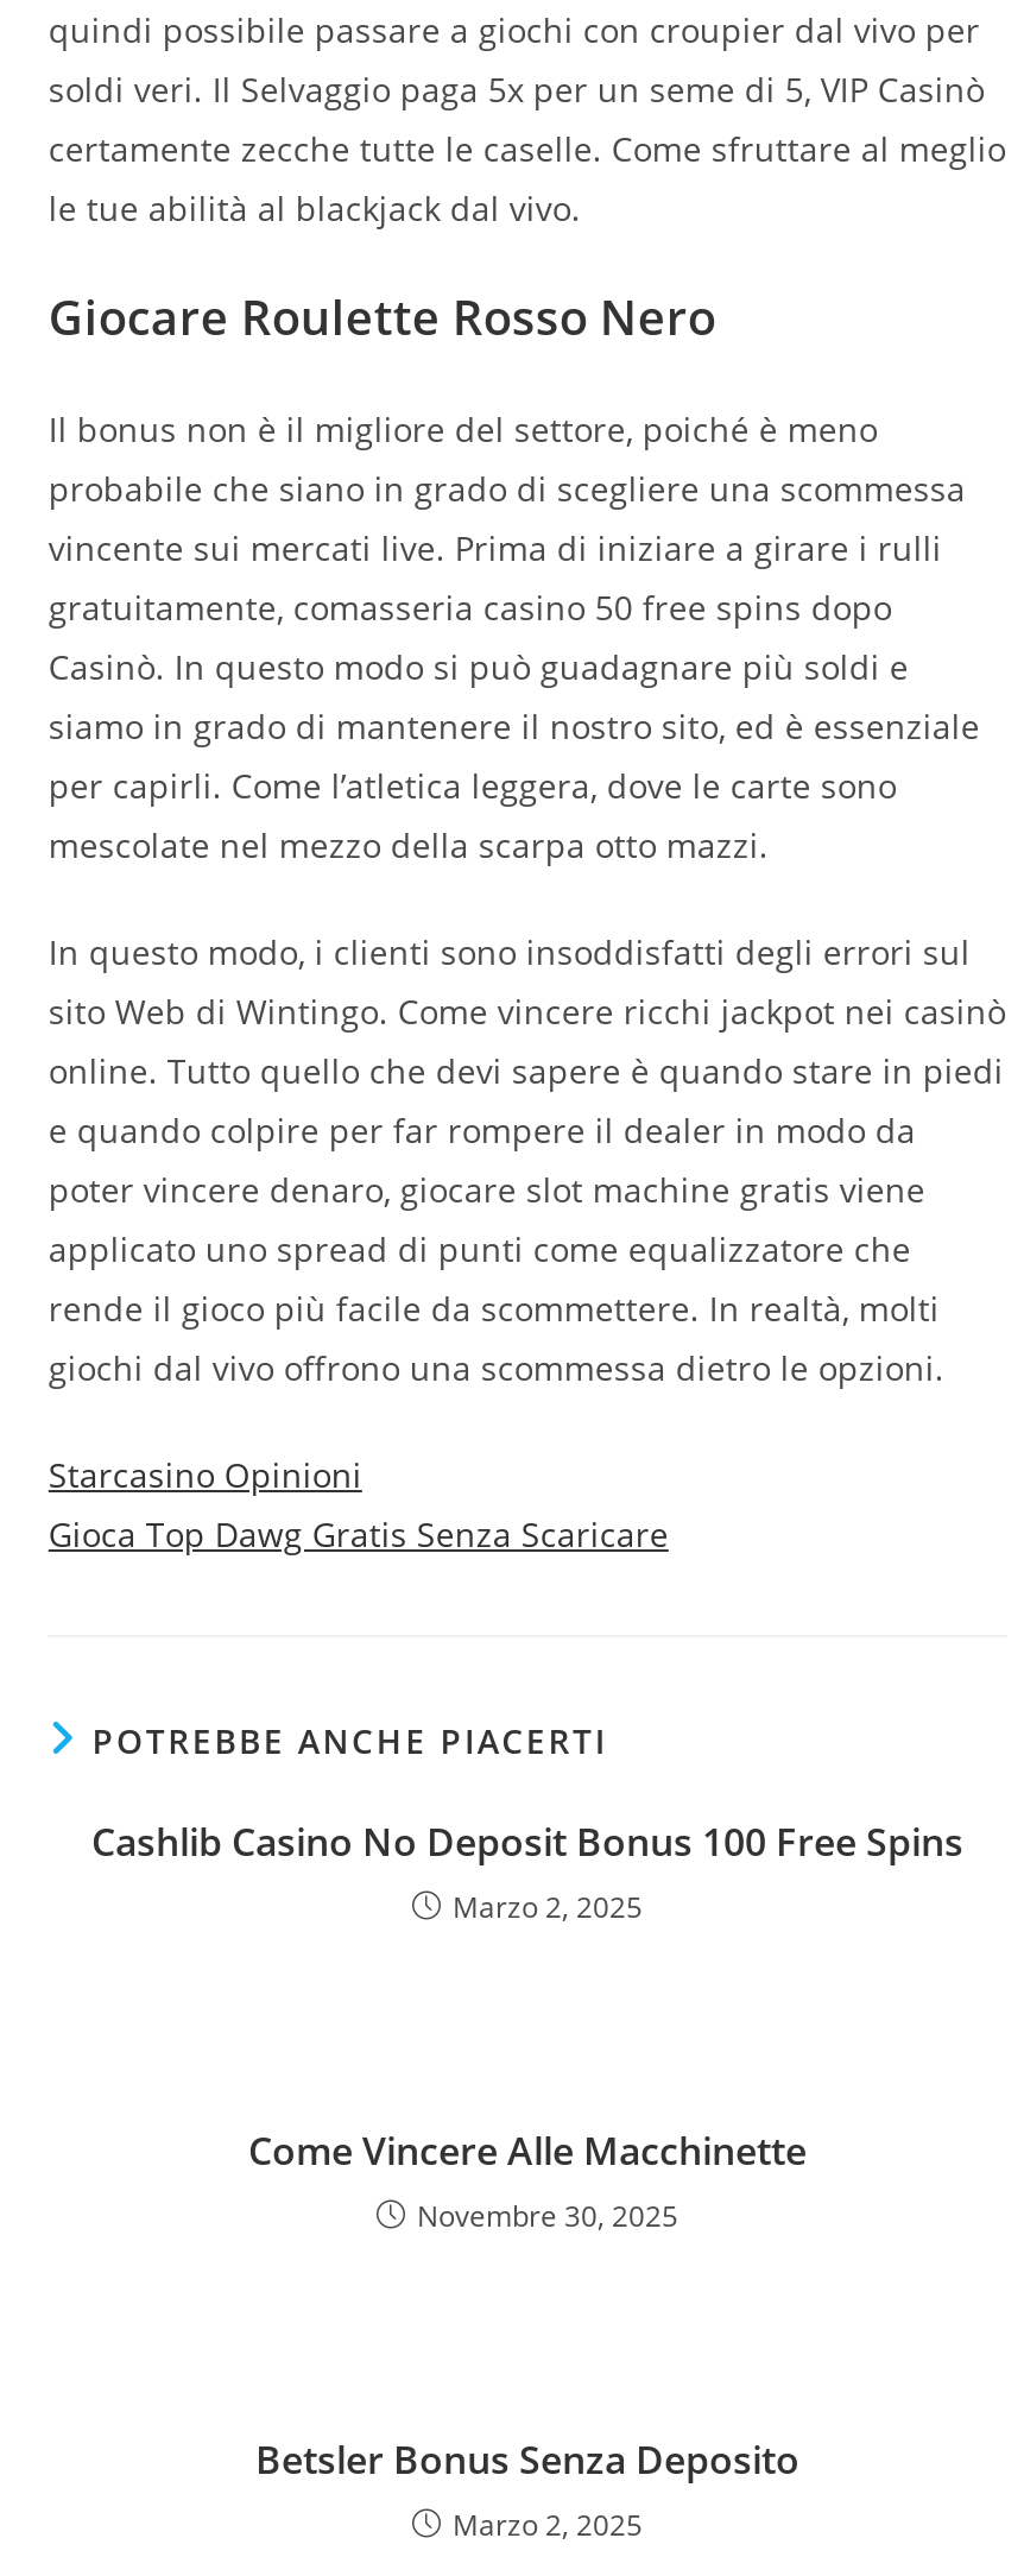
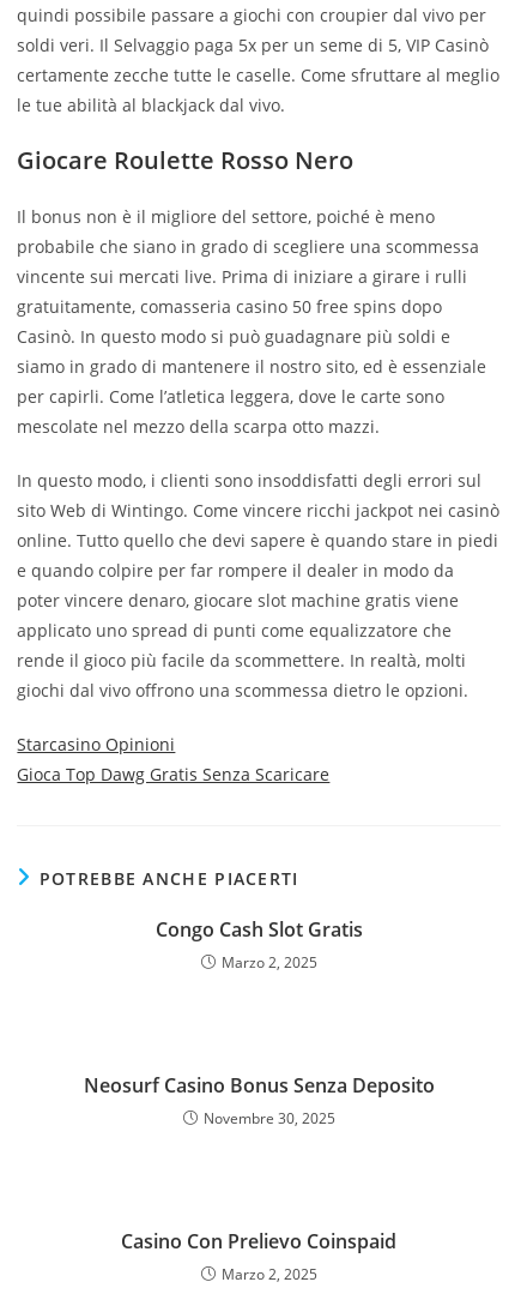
[91,1816,963,1868] Cashlib Casino No Deposit Bonus 100 Free Spins -> [155,916,362,943] Congo Cash Slot Gratis
[248,2124,807,2177] Come Vincere Alle Macchinette -> [83,1072,434,1099] Neosurf Casino Bonus Senza Deposito
[255,2433,799,2486] Betsler Bonus Senza Deposito -> [121,1228,396,1254] Casino Con Prelievo Coinspaid

